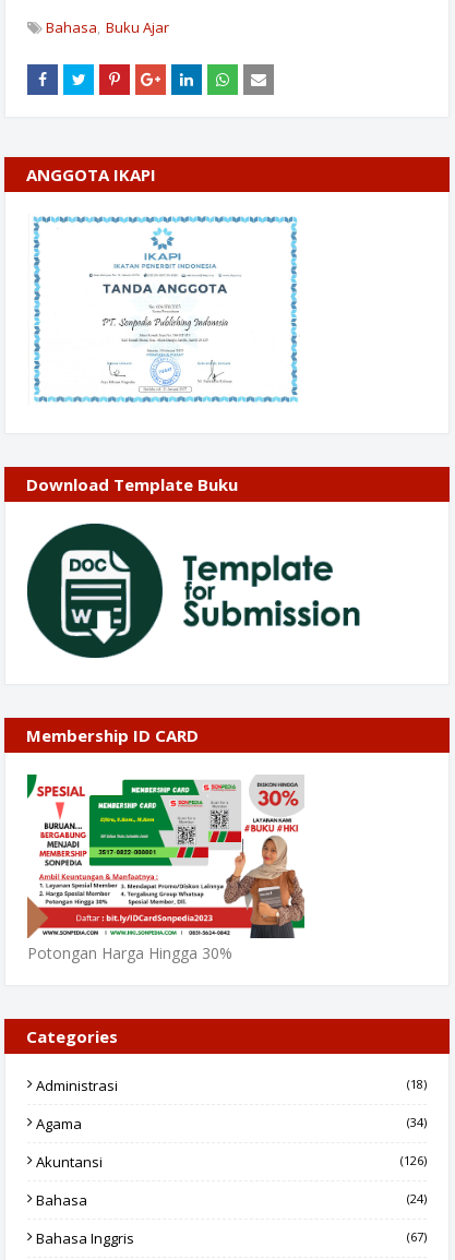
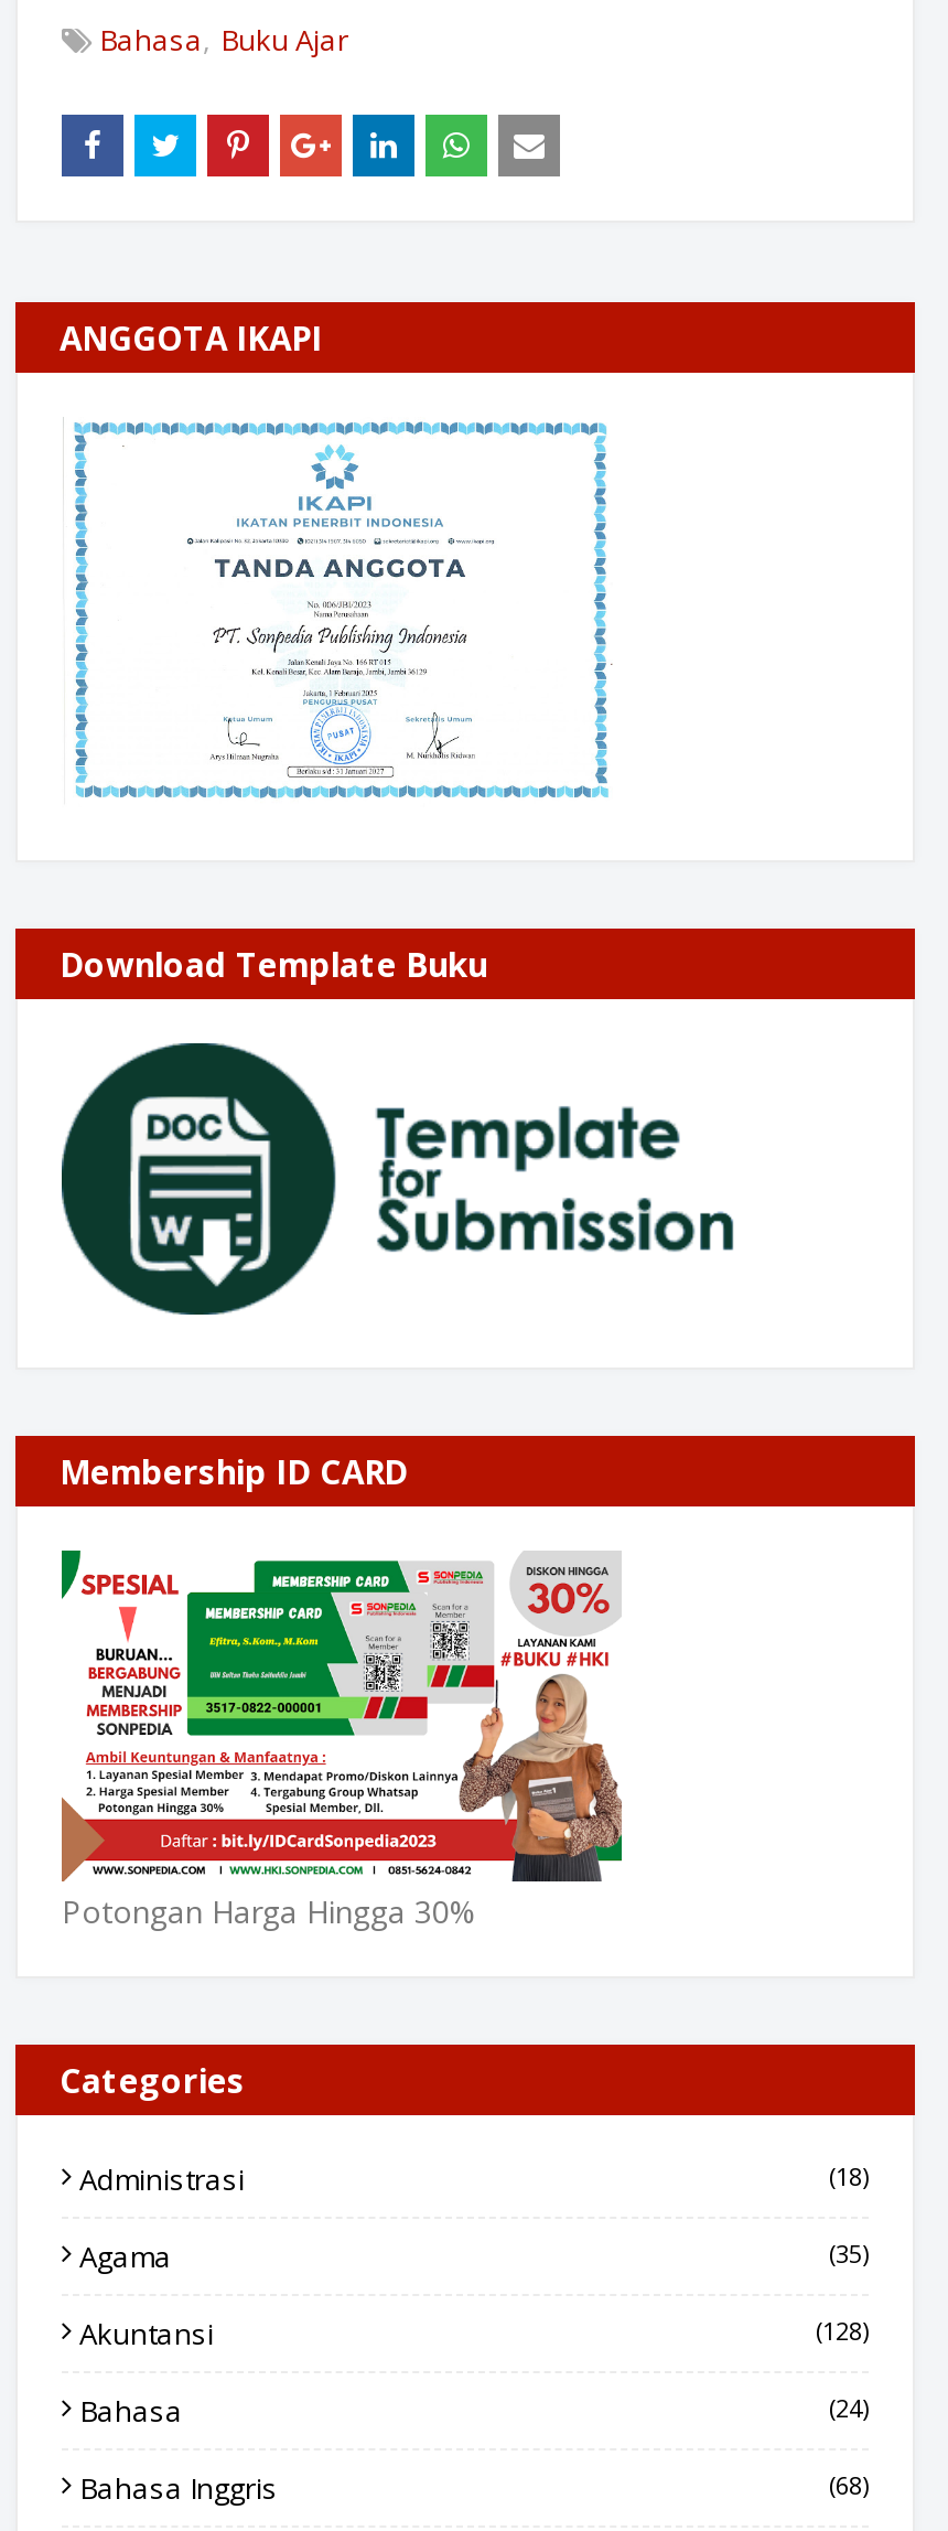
[407,1114,427,1130] (34) -> [829,2237,869,2270] (35)
[400,1152,427,1168] (126) -> [816,2314,869,2347] (128)
[407,1228,427,1245] (67) -> [829,2468,869,2501] (68)

